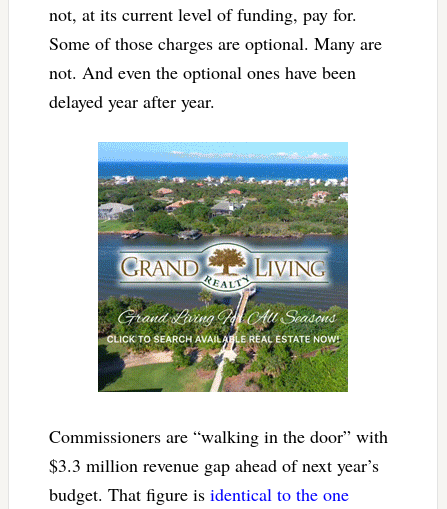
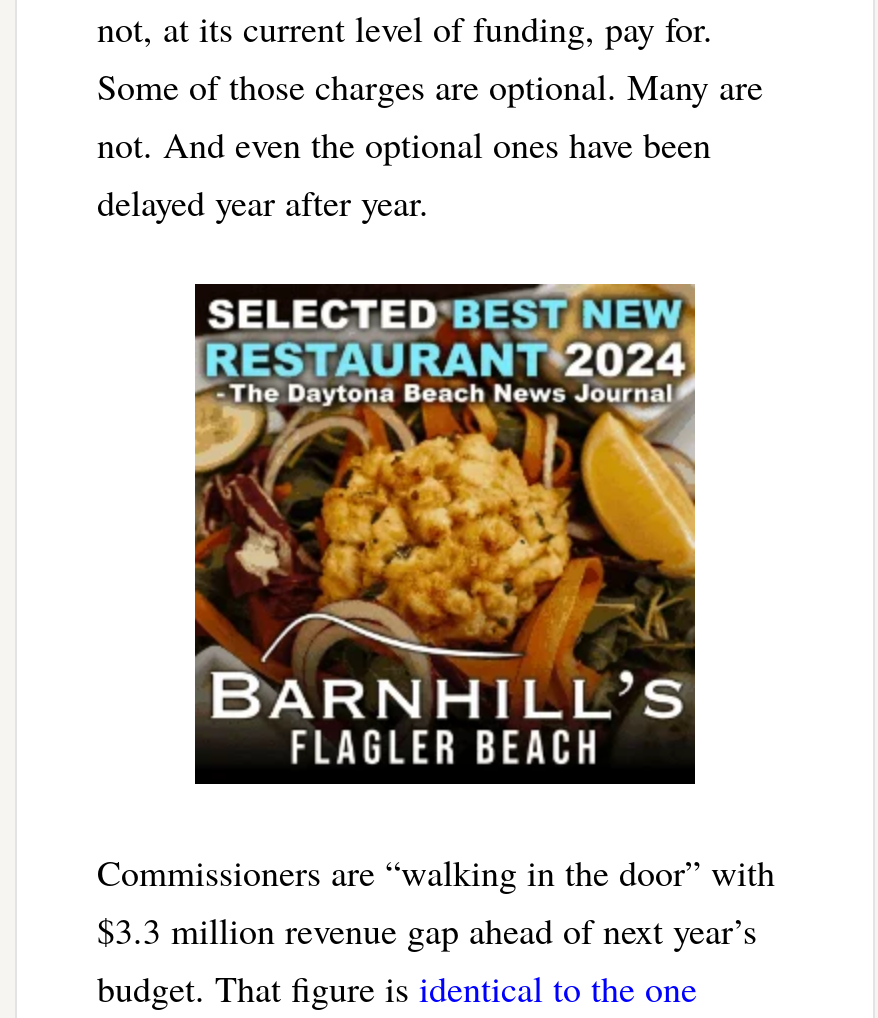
[97,142,349,393] [image] -> [193,282,697,786] [image]

